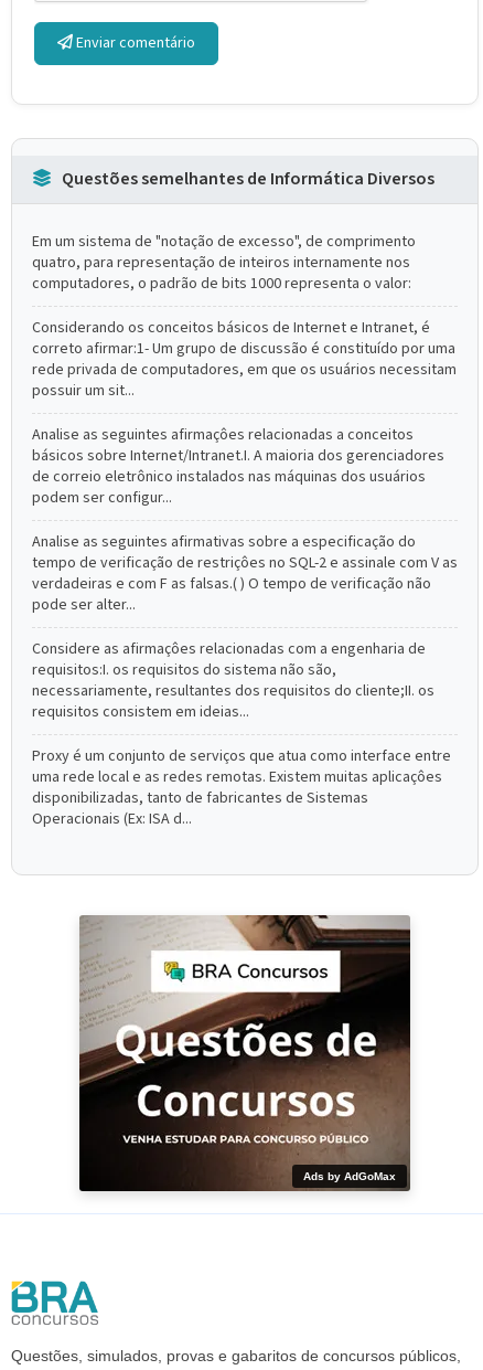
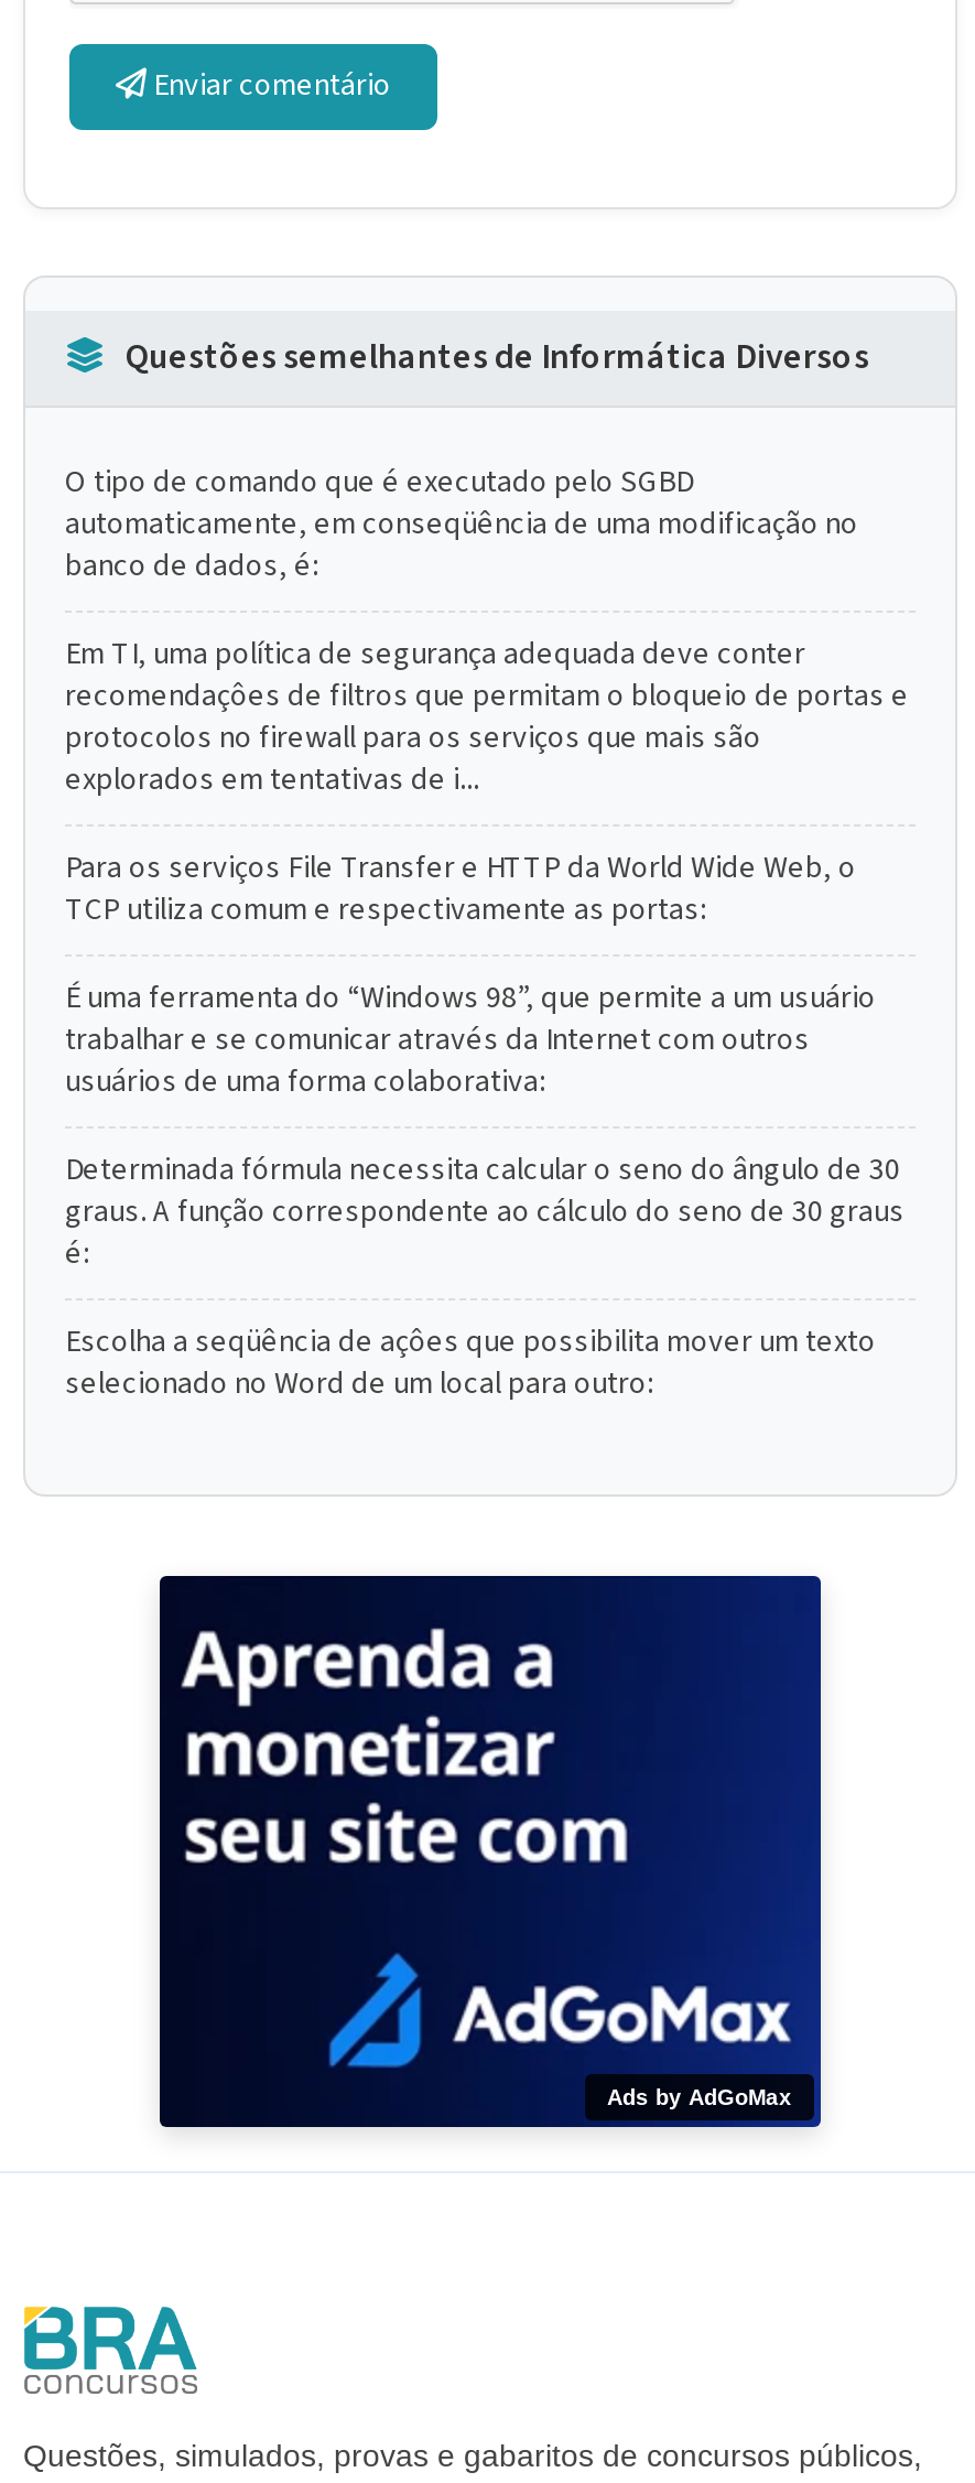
[32,231,416,295] Em um sistema de "notação de excesso", de comprimento | quatro, para representação de inteiros internamente nos | computadores, o padrão de bits 1000 representa o valor: -> [65,461,858,589] O tipo de comando que é executado pelo SGBD | automaticamente, em conseqüência de uma modificação no | banco de dados, é:
[32,317,457,402] Considerando os conceitos básicos de Internet e Intranet, é | correto afirmar:1- Um grupo de discussão é constituído por uma | rede privada de computadores, em que os usuários necessitam | possuir um sit... -> [65,633,909,802] Em TI, uma política de segurança adequada deve conter | recomendaçôes de filtros que permitam o bloqueio de portas e | protocolos no firewall para os serviços que mais são | explorados em tentativas de i...
[32,424,444,509] Analise as seguintes afirmaçôes relacionadas a conceitos | básicos sobre Internet/Intranet.I. A maioria dos gerenciadores | de correio eletrônico instalados nas máquinas dos usuários | podem ser configur... -> [65,846,856,932] Para os serviços File Transfer e HTTP da World Wide Web, o | TCP utiliza comum e respectivamente as portas:
[32,531,458,616] Analise as seguintes afirmativas sobre a especificação do | tempo de verificação de restriçôes no SQL-2 e assinale com V as | verdadeiras e com F as falsas.( ) O tempo de verificação não | pode ser alter... -> [65,976,876,1104] É uma ferramenta do “Windows 98”, que permite a um usuário | trabalhar e se comunicar através da Internet com outros | usuários de uma forma colaborativa:
[32,638,434,723] Considere as afirmaçôes relacionadas com a engenharia de | requisitos:I. os requisitos do sistema não são, | necessariamente, resultantes dos requisitos do cliente;II. os | requisitos consistem em ideias... -> [65,1148,904,1276] Determinada fórmula necessita calcular o seno do ângulo de 30 | graus. A função correspondente ao cálculo do seno de 30 graus | é:
[32,745,451,830] Proxy é um conjunto de serviços que atua como interface entre | uma rede local e as redes remotas. Existem muitas aplicaçôes | disponibilizadas, tanto de fabricantes de Sistemas | Operacionais (Ex: ISA d... -> [65,1320,876,1406] Escolha a seqüência de açôes que possibilita mover um texto | selecionado no Word de um local para outro:
[78,914,411,1192] [image] -> [160,1591,823,2129] [image]

